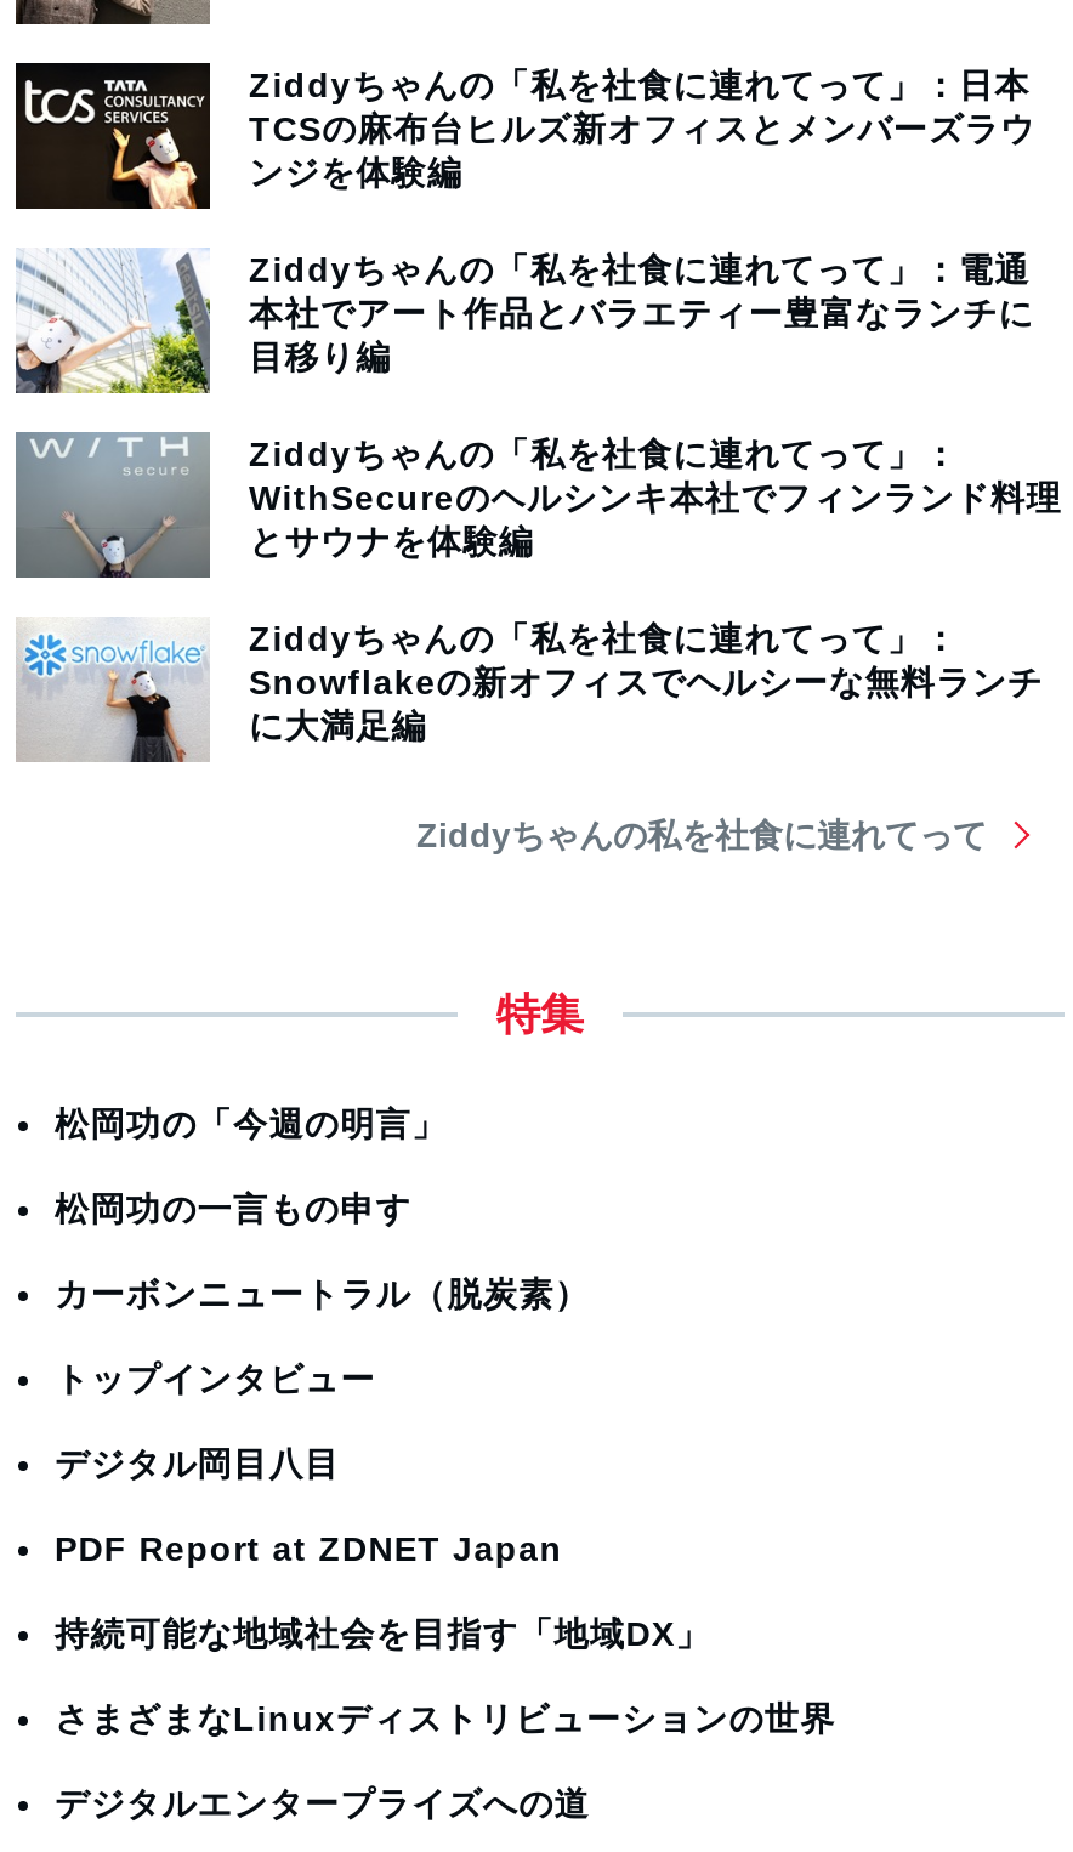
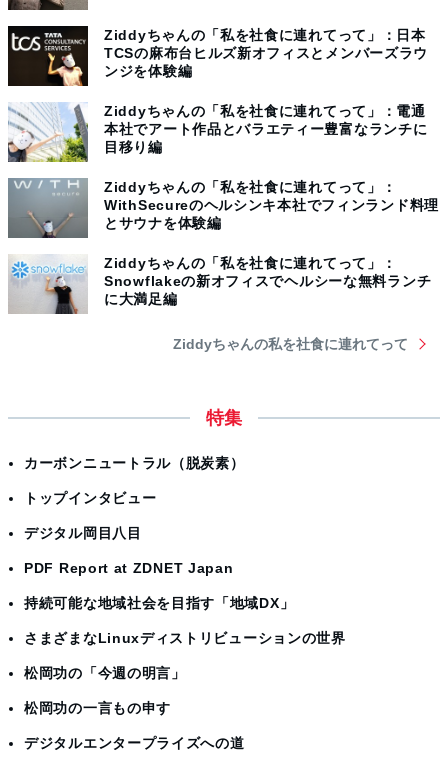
moved [55,1104,447,1228] -> [24,665,186,716]: 松岡功の「今週の明言」 | 松岡功の一言もの申す
moved [55,1274,836,1738] -> [24,455,346,646]: カーボンニュートラル（脱炭素） | トップインタビュー | デジタル岡目八目 | PDF Report at ZDNET Japan | 持続可能な地域社会を目指す「地域DX」 | さまざまなLinuxディストリビューションの世界

